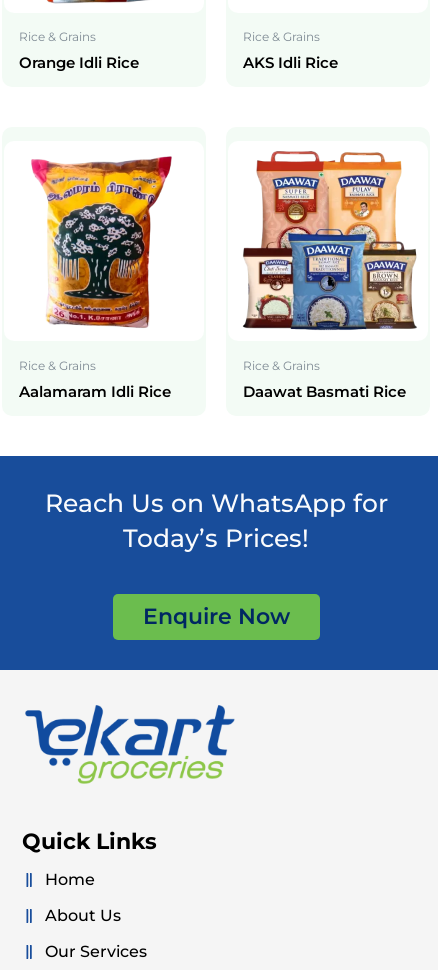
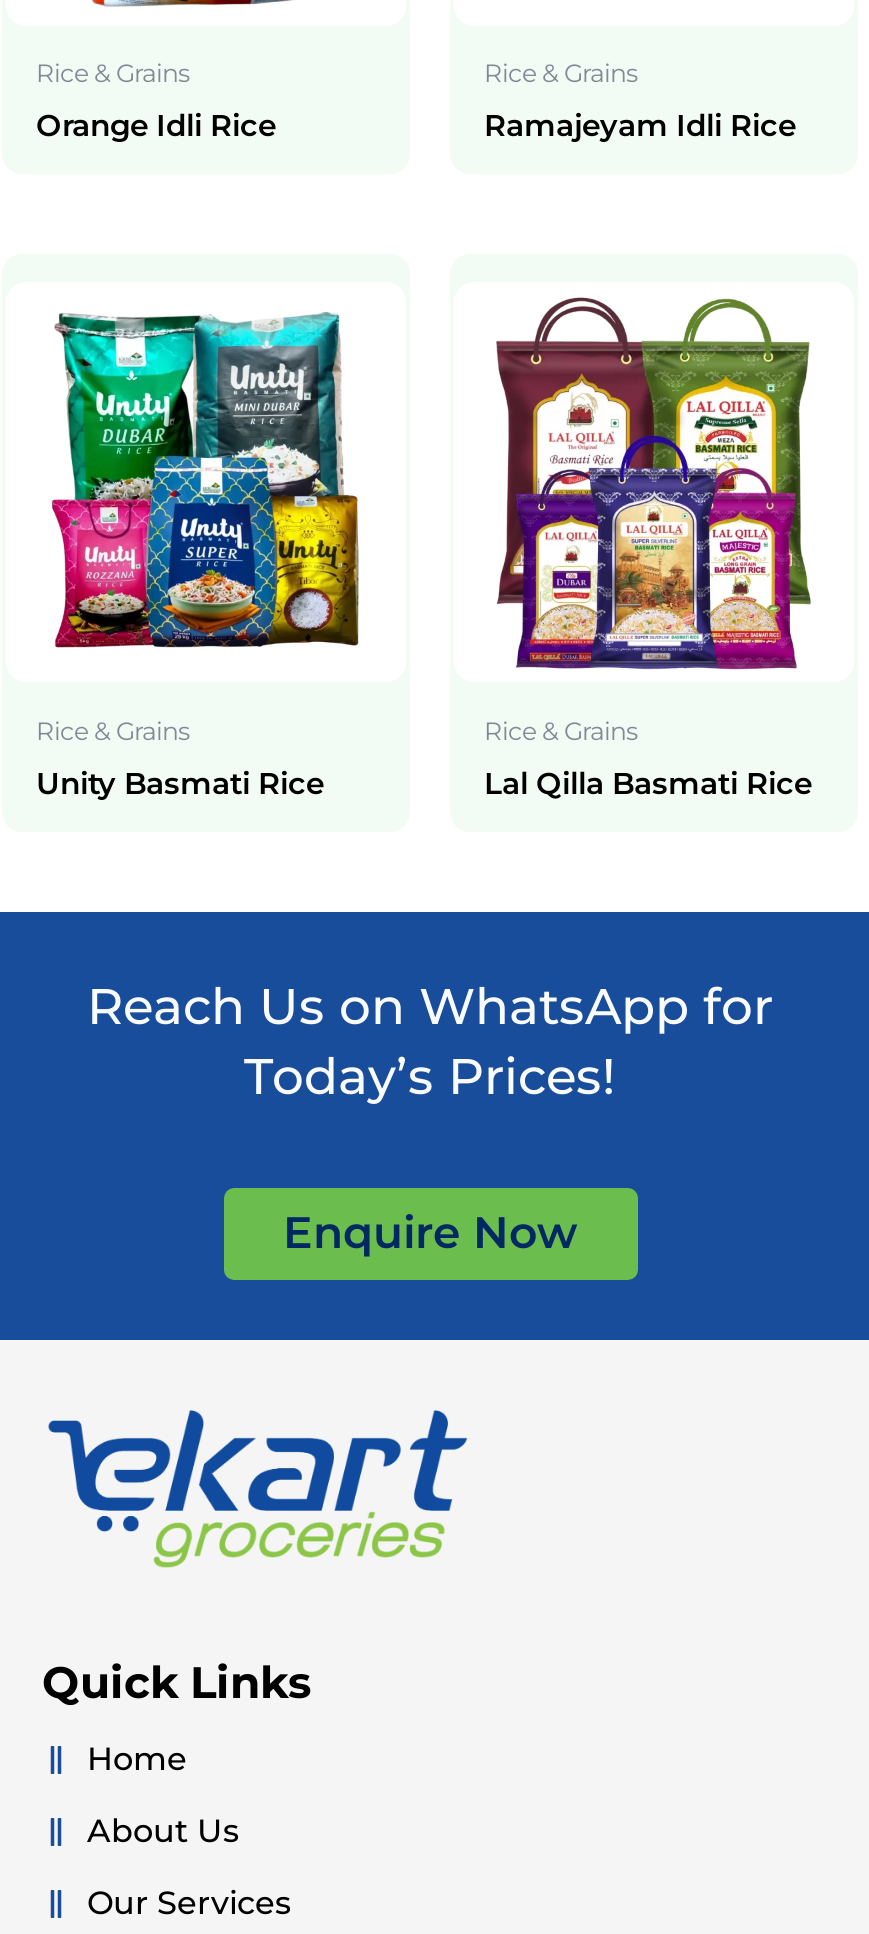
[243,53,338,72] AKS Idli Rice -> [484,107,796,145] Ramajeyam Idli Rice
[242,149,417,335] [image] -> [484,296,830,672] [image]
[27,156,180,329] [image] -> [50,312,360,656] [image]
[19,382,171,401] Aalamaram Idli Rice -> [36,764,324,802] Unity Basmati Rice
[243,382,406,401] Daawat Basmati Rice -> [484,764,812,802] Lal Qilla Basmati Rice

